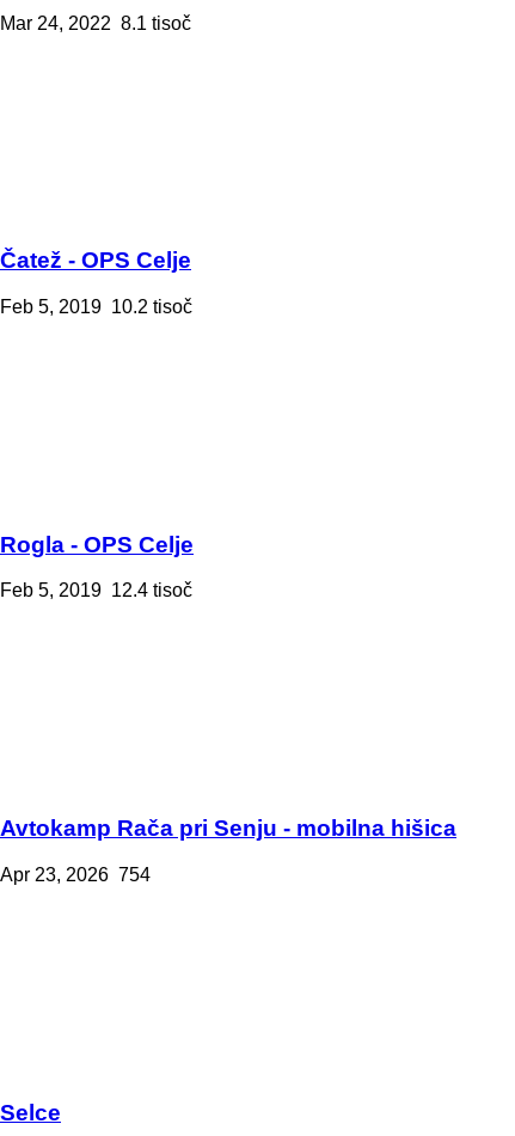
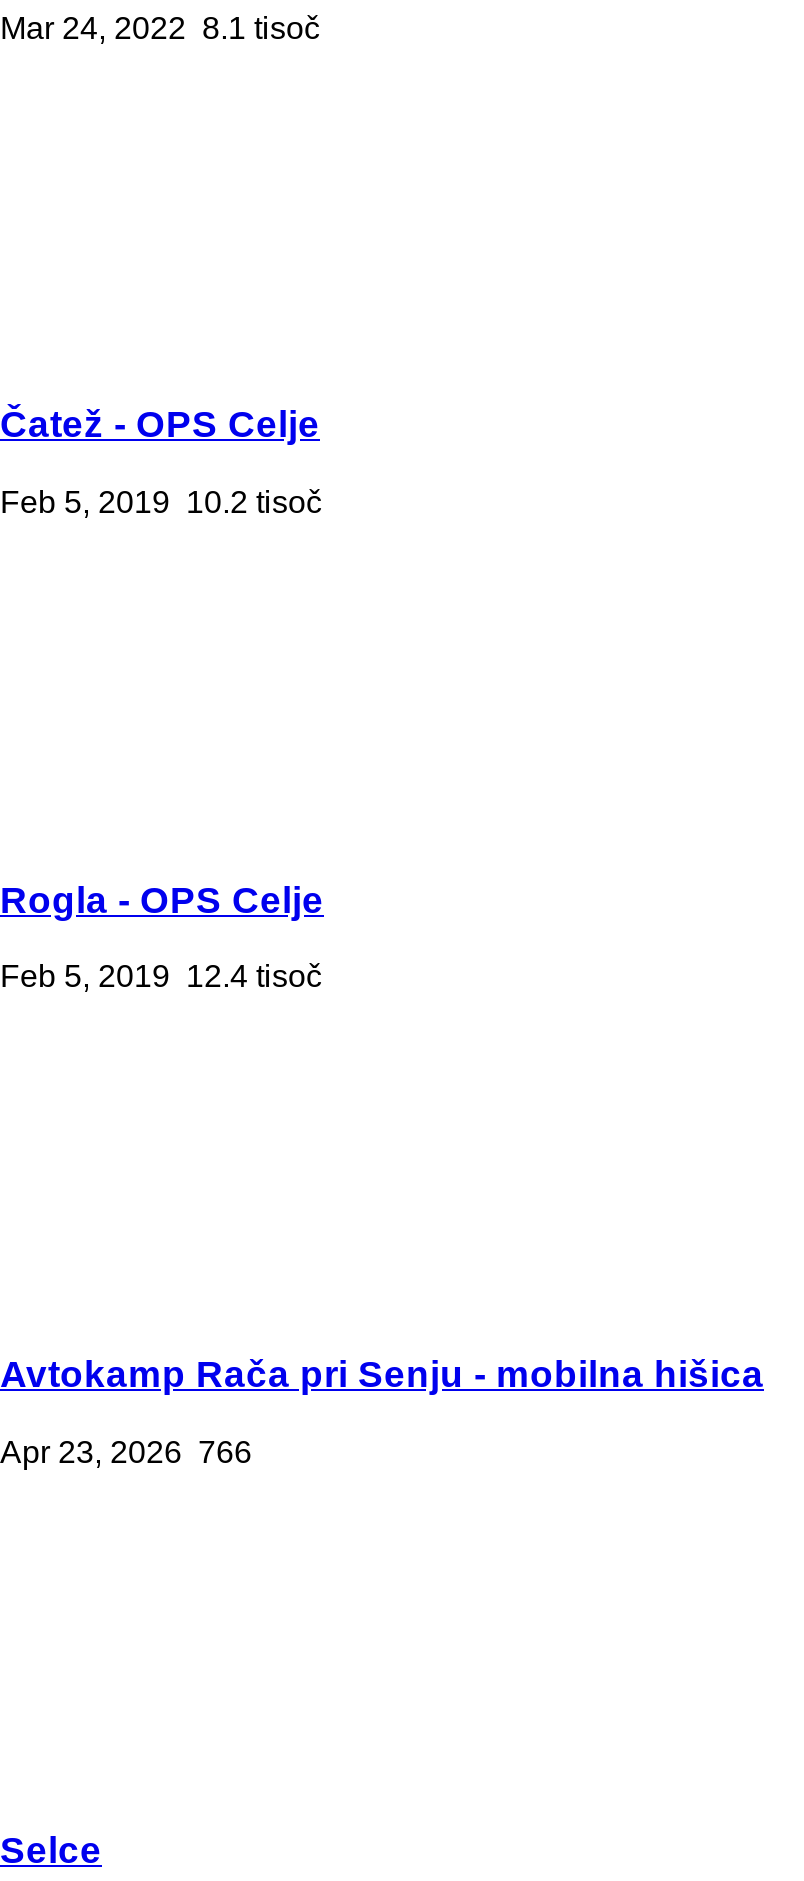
[0,864,151,885] Apr 23, 2026 754 -> [0,1435,252,1469] Apr 23, 2026 766

